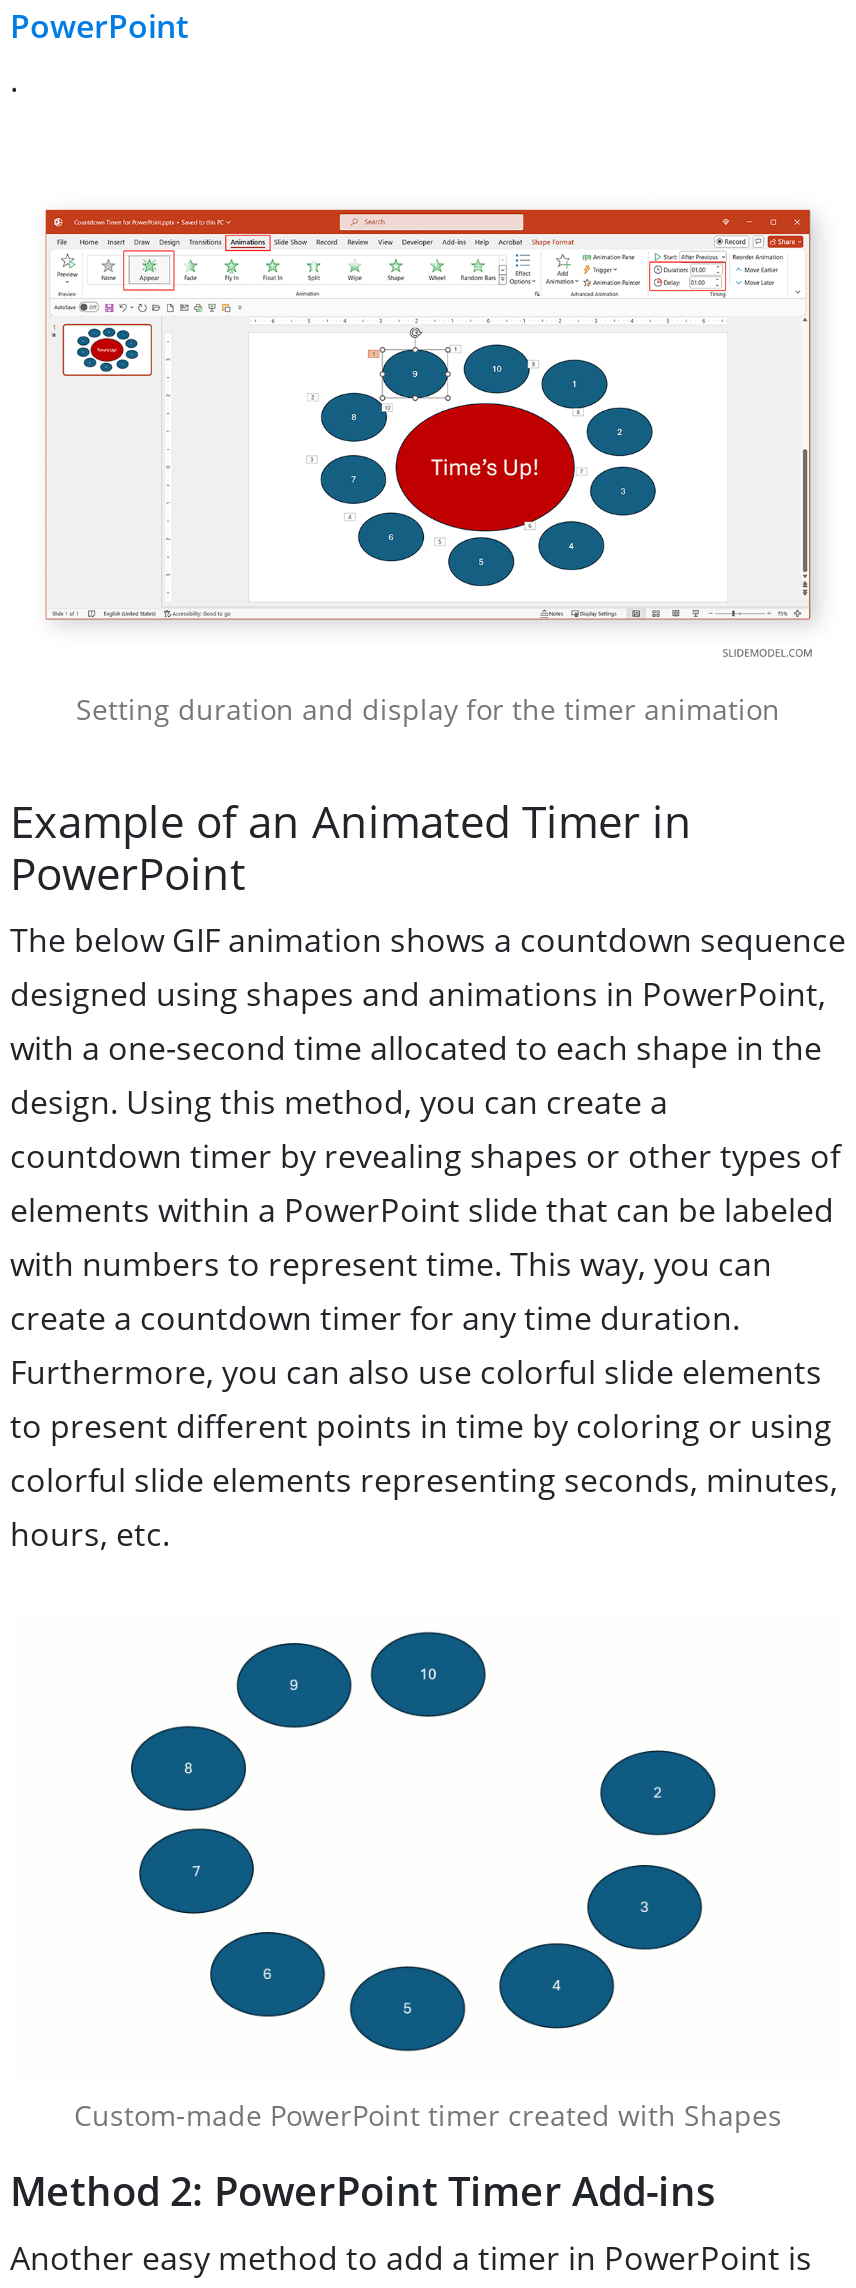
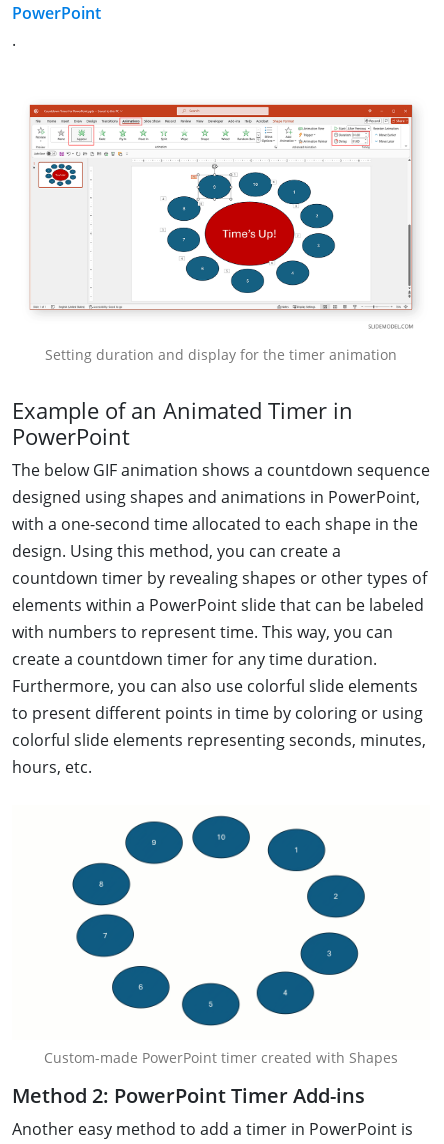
none -> [267,828,326,872] [image]

